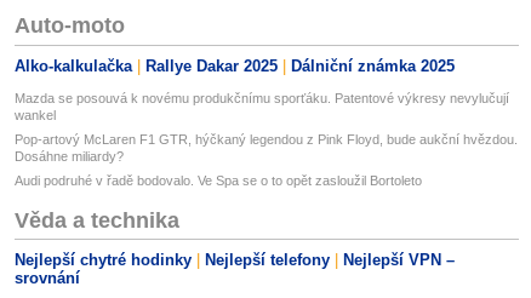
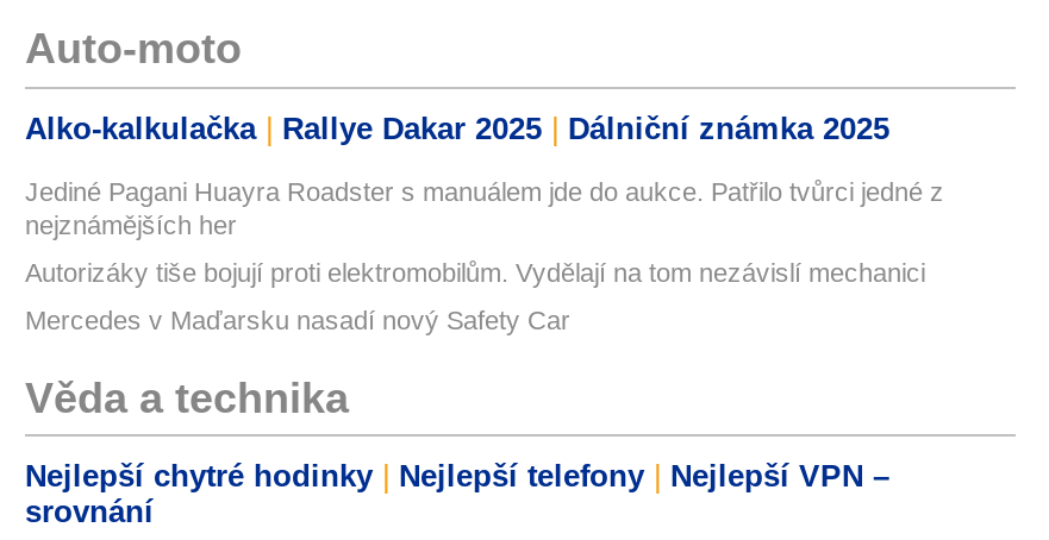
[15,90,509,122] Mazda se posouvá k novému produkčnímu sporťáku. Patentové výkresy nevylučují | wankel -> [25,177,944,238] Jediné Pagani Huayra Roadster s manuálem jde do aukce. Patřilo tvůrci jedné z | nejznámějších her
[15,132,518,163] Pop-artový McLaren F1 GTR, hýčkaný legendou z Pink Floyd, bude aukční hvězdou. | Dosáhne miliardy? -> [25,257,925,286] Autorizáky tiše bojují proti elektromobilům. Vydělají na tom nezávislí mechanici
[15,173,422,187] Audi podruhé v řadě bodovalo. Ve Spa se o to opět zasloužil Bortoleto -> [25,305,570,334] Mercedes v Maďarsku nasadí nový Safety Car

